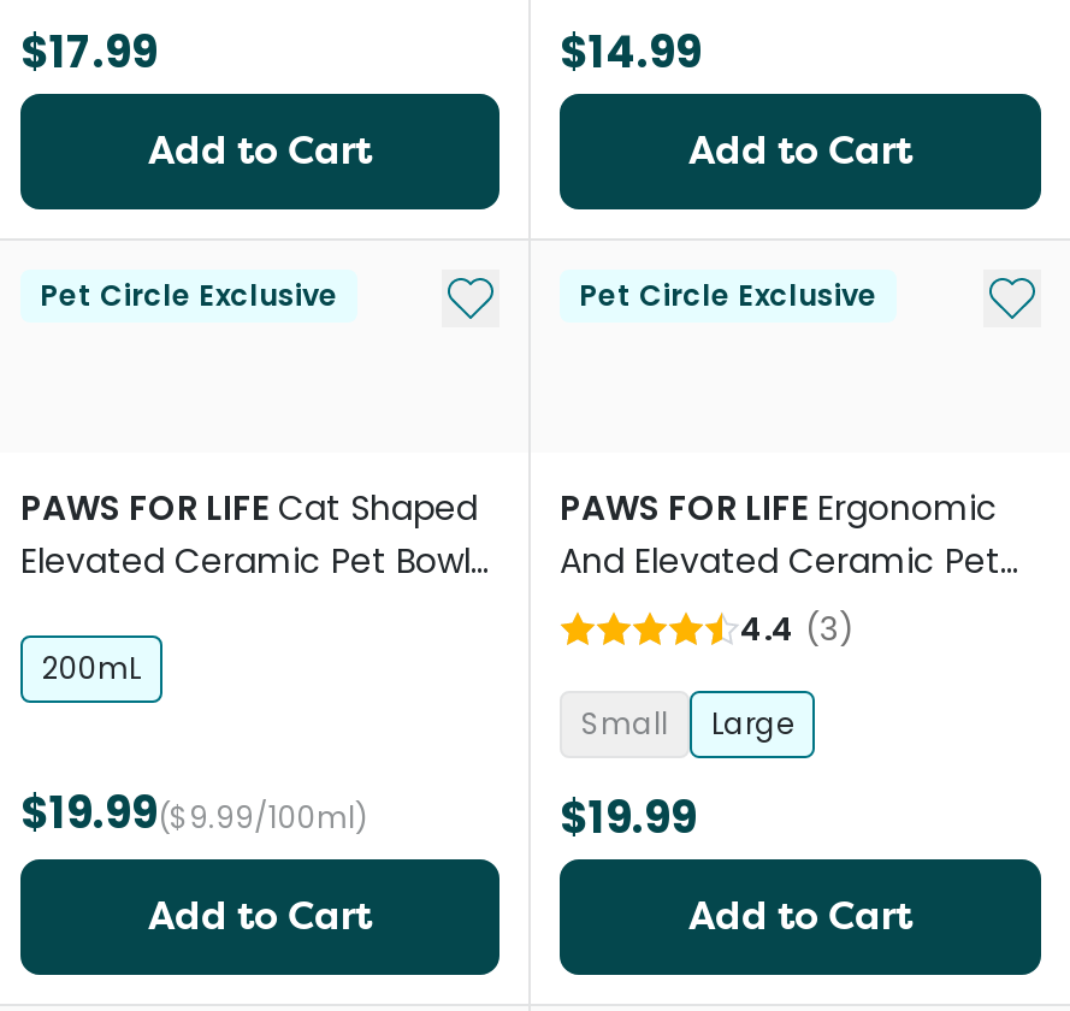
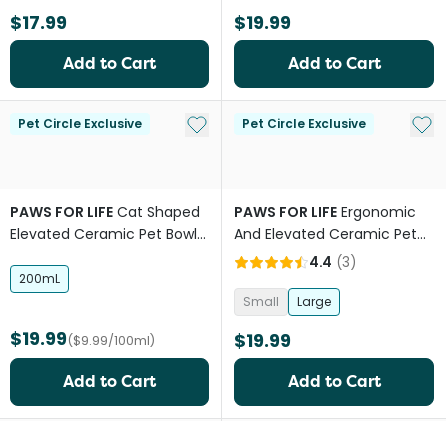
[560,22,702,82] $14.99 -> [234,10,291,35] $19.99

